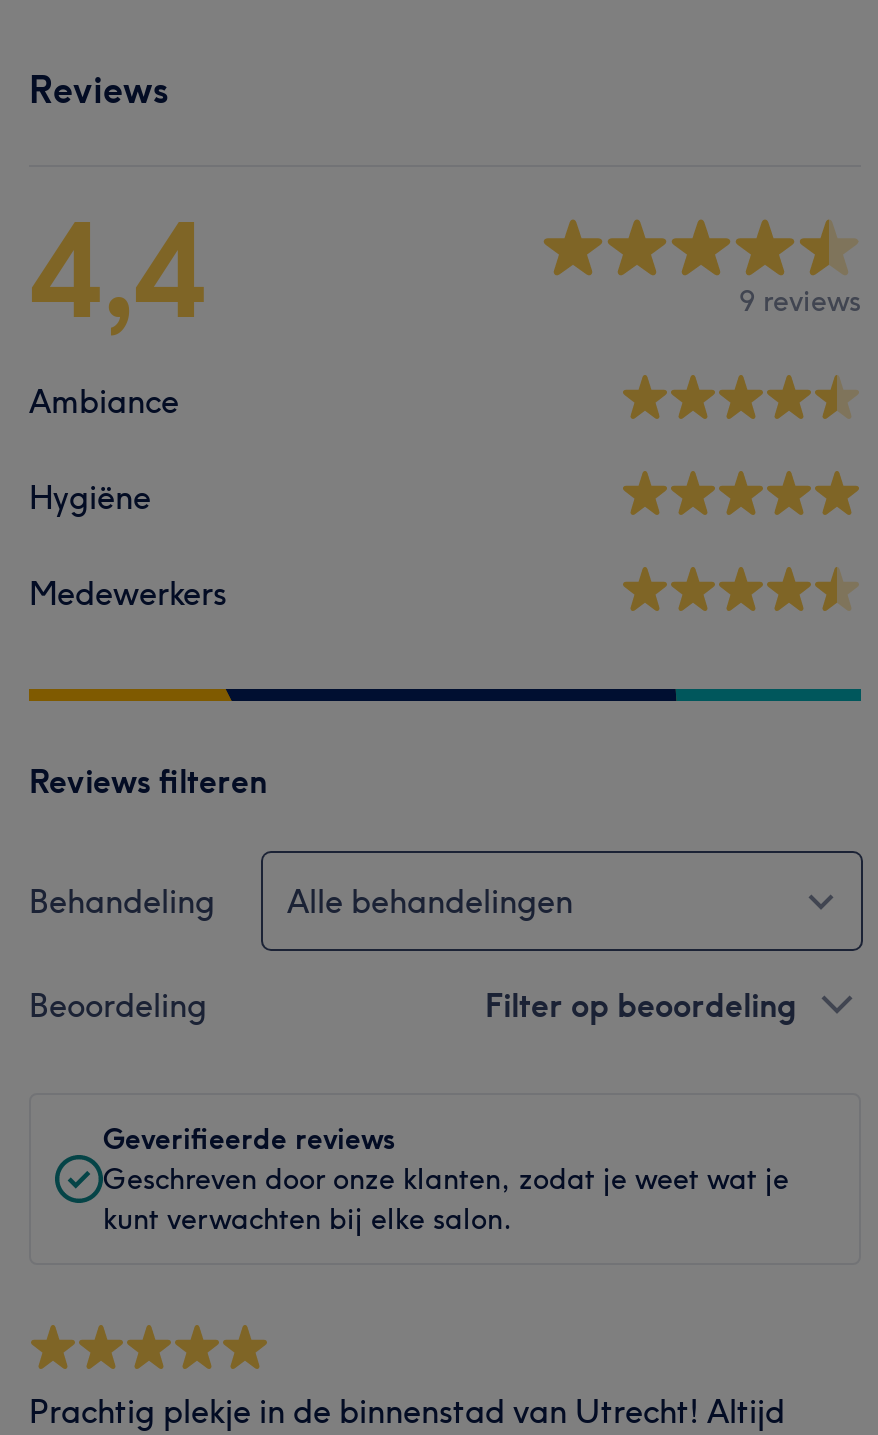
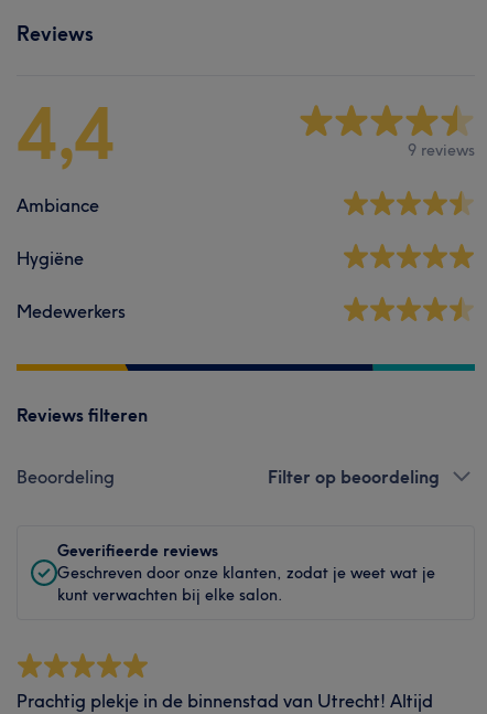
[29,881,573,921] Behandeling | Alle behandelingen -> none

